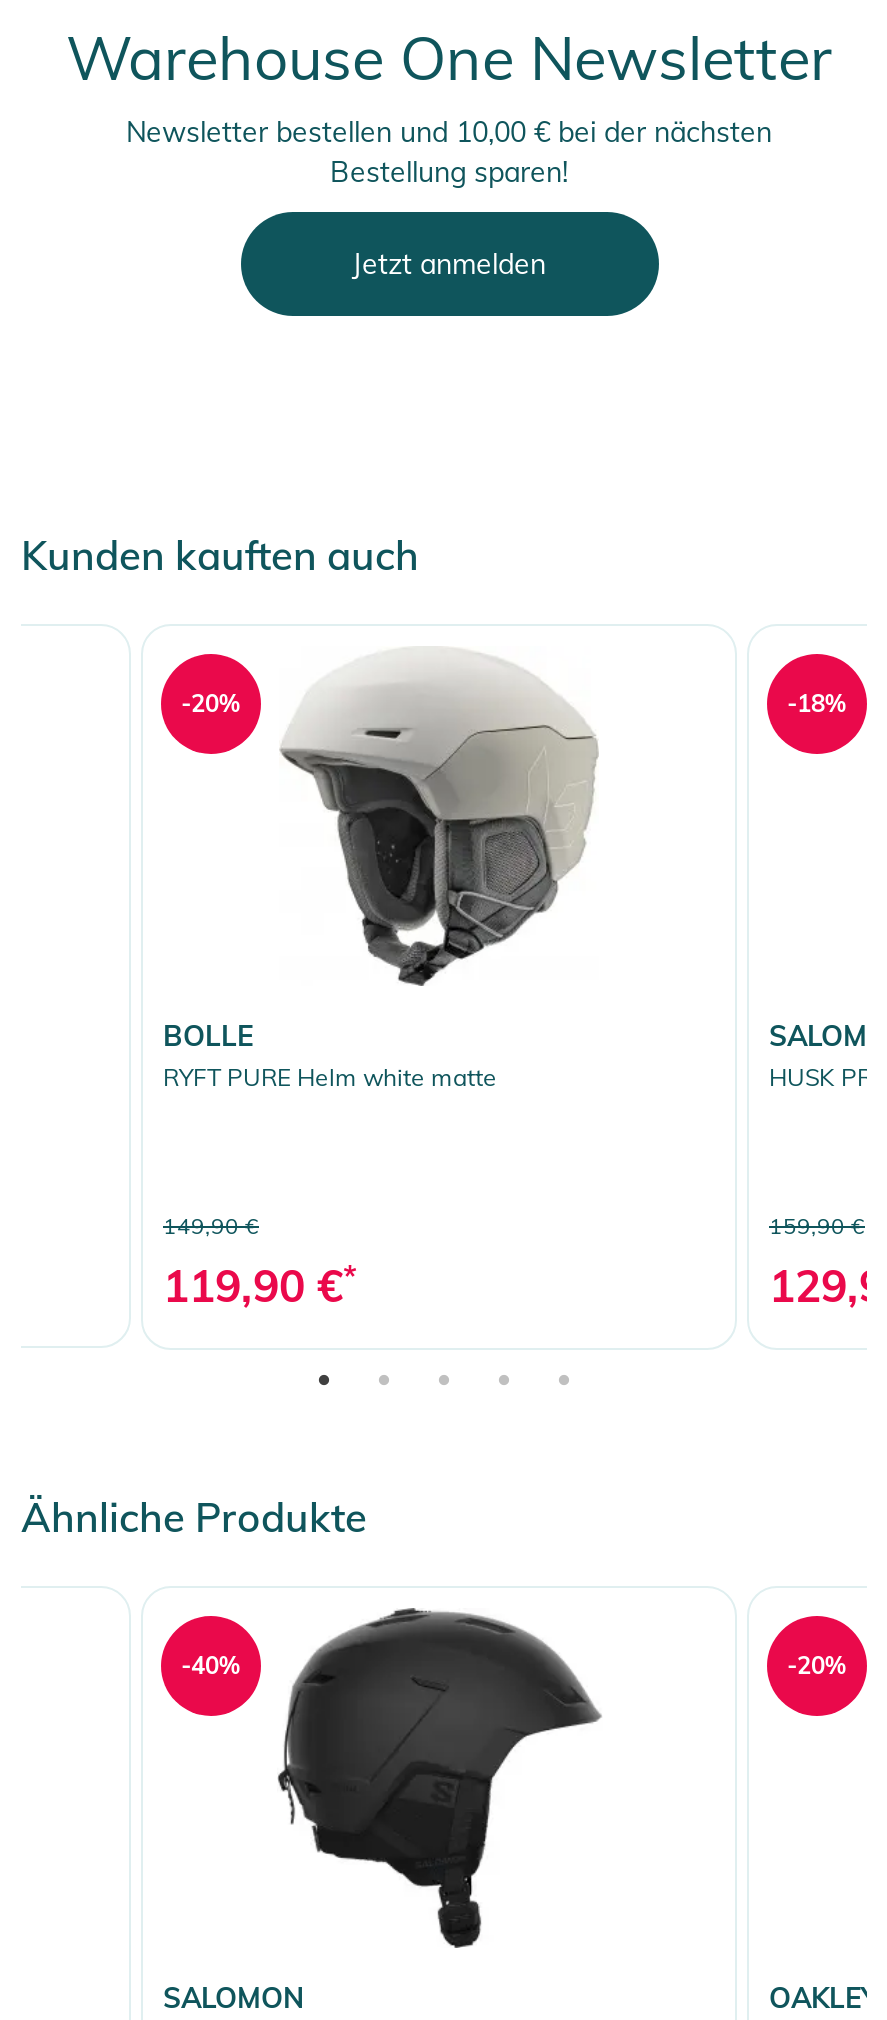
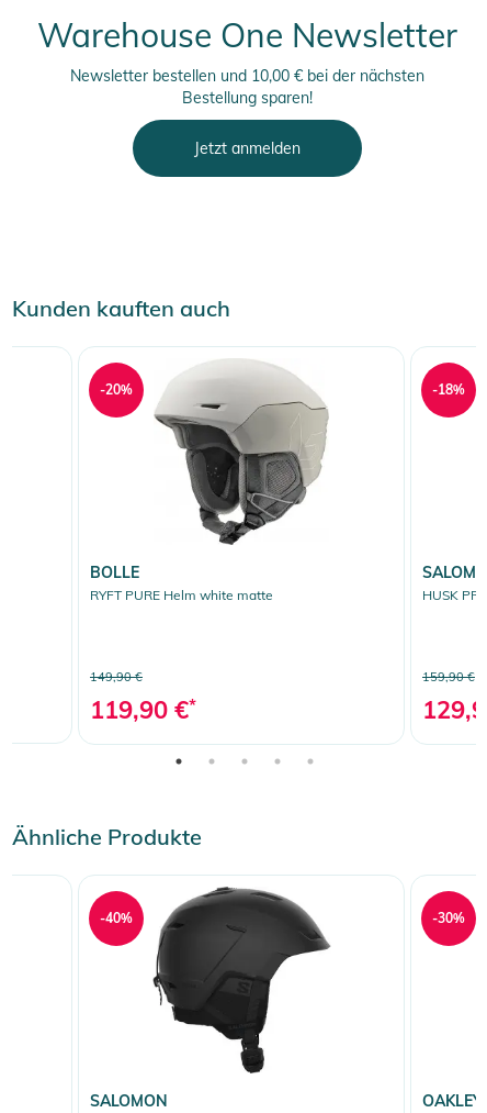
[787,1649,847,1679] -20% -> [432,909,465,926] -30%

